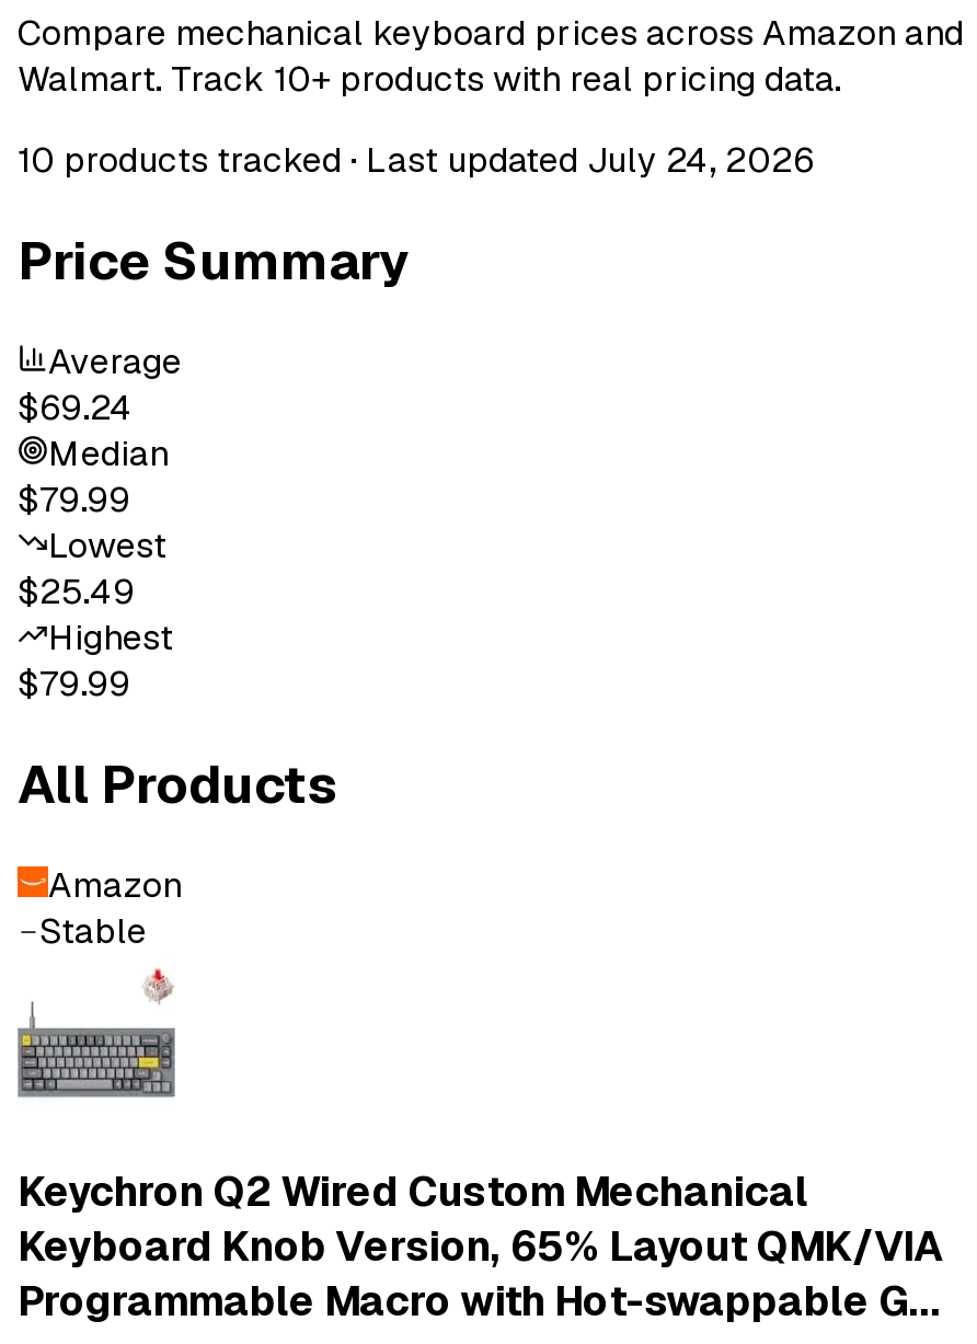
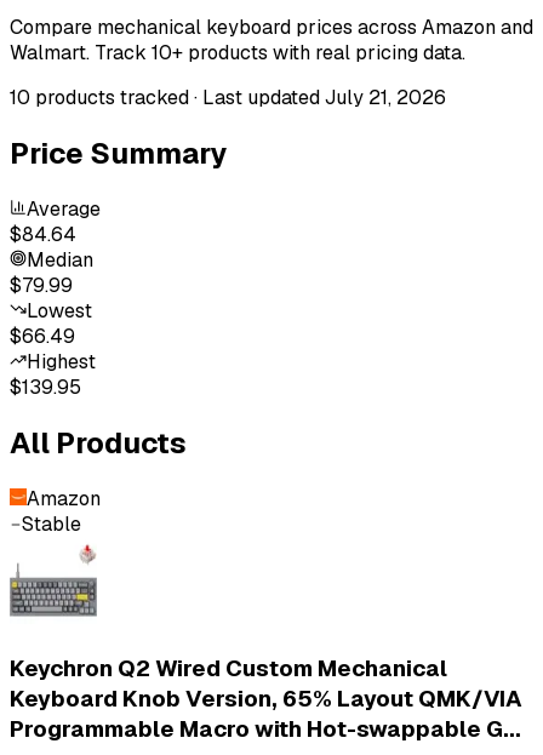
[18,138,815,184] 10 products tracked · Last updated July 24, 2026 -> [10,85,446,111] 10 products tracked · Last updated July 21, 2026
[18,385,134,431] $69.24 -> [10,222,76,247] $84.64
[18,569,136,615] $25.49 -> [10,324,75,349] $66.49
[18,661,131,707] $79.99 -> [10,375,81,400] $139.95

